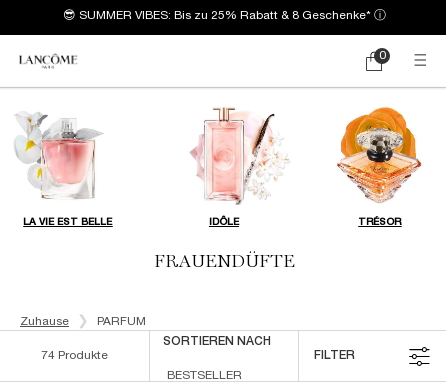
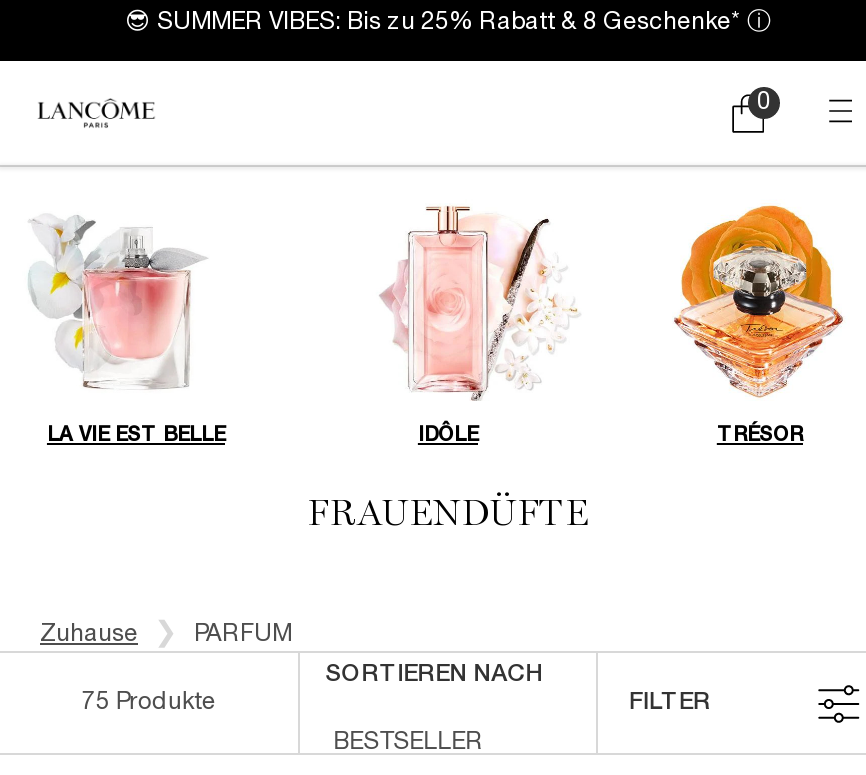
[41,350,108,361] 74 Produkte -> [82,691,216,713] 75 Produkte

